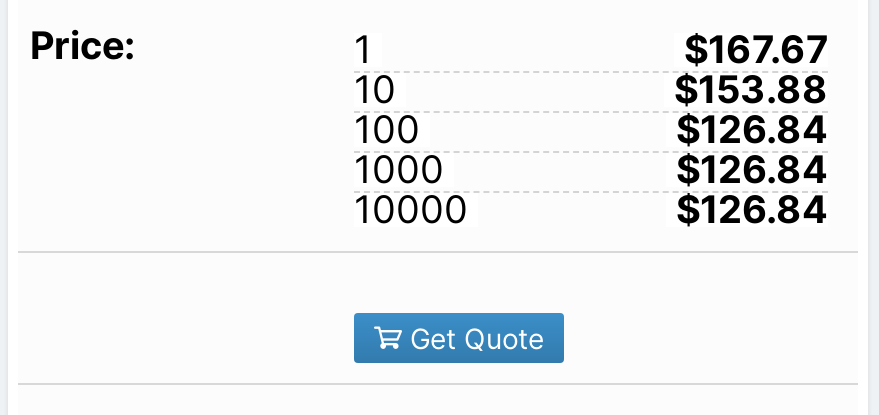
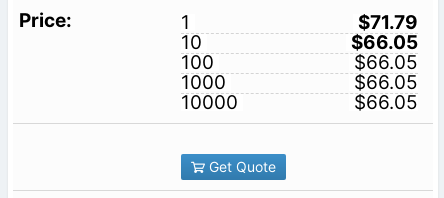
[684,27,828,73] $167.67 -> [358,11,418,34] $71.79
[674,67,828,113] $153.88 -> [351,31,418,54] $66.05
[676,107,828,153] $126.84 -> [354,51,418,74] $66.05
[676,147,828,193] $126.84 -> [354,71,418,94] $66.05
[676,187,828,233] $126.84 -> [354,91,418,114] $66.05

